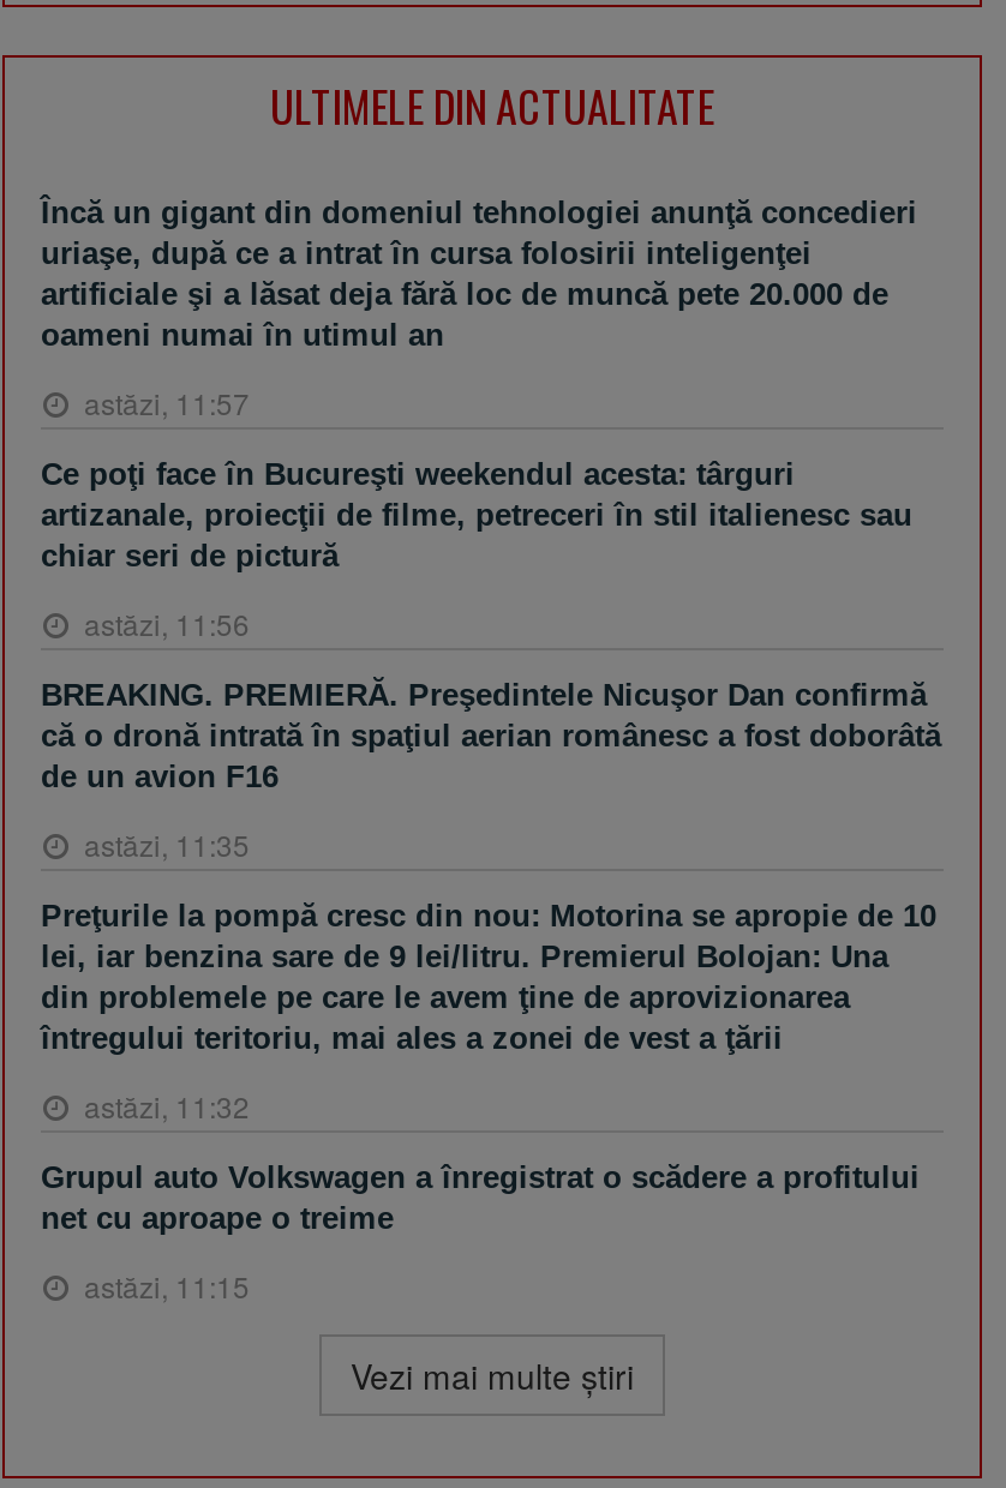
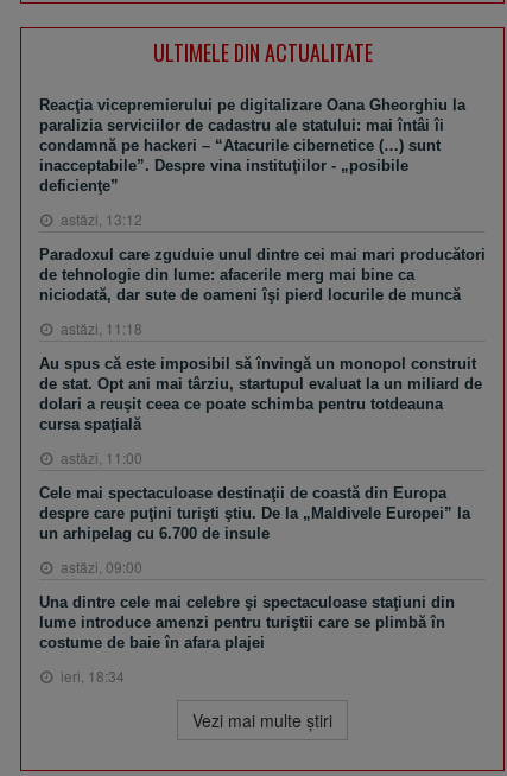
[41,195,917,353] Încă un gigant din domeniul tehnologiei anunţă concedieri | uriaşe, după ce a intrat în cursa folosirii inteligenţei | artificiale şi a lăsat deja fără loc de muncă pete 20.000 de | oameni numai în utimul an -> [39,96,465,195] Reacţia vicepremierului pe digitalizare Oana Gheorghiu la | paralizia serviciilor de cadastru ale statului: mai întâi îi | condamnă pe hackeri – “Atacurile cibernetice (…) sunt | inacceptabile”. Despre vina instituţiilor - „posibile | deficienţe”
[77,382,250,423] astăzi, 11:57 -> [57,209,142,229] astăzi, 13:12
[41,456,912,574] Ce poţi face în Bucureşti weekendul acesta: târguri | artizanale, proiecţii de filme, petreceri în stil italienesc sau | chiar seri de pictură -> [39,246,486,304] Paradoxul care zguduie unul dintre cei mai mari producători | de tehnologie din lume: afacerile merg mai bine ca | niciodată, dar sute de oameni îşi pierd locurile de muncă
[77,603,250,644] astăzi, 11:56 -> [57,318,142,338] astăzi, 11:18
[41,677,941,795] BREAKING. PREMIERĂ. Preşedintele Nicuşor Dan confirmă | că o dronă intrată în spaţiul aerian românesc a fost doborâtă | de un avion F16 -> [39,355,482,433] Au spus că este imposibil să învingă un monopol construit | de stat. Opt ani mai târziu, startupul evaluat la un miliard de | dolari a reuşit ceea ce poate schimba pentru totdeauna | cursa spaţială
[77,824,250,864] astăzi, 11:35 -> [57,448,142,468] astăzi, 11:00
[41,898,936,1056] Preţurile la pompă cresc din nou: Motorina se apropie de 10 | lei, iar benzina sare de 9 lei/litru. Premierul Bolojan: Una | din problemele pe care le avem ţine de aprovizionarea | întregului teritoriu, mai ales a zonei de vest a ţării -> [39,484,470,542] Cele mai spectaculoase destinaţii de coastă din Europa | despre care puţini turişti ştiu. De la „Maldivele Europei” la | un arhipelag cu 6.700 de insule
[77,1085,250,1126] astăzi, 11:32 -> [57,557,142,577] astăzi, 09:00
[41,1160,920,1236] Grupul auto Volkswagen a înregistrat o scădere a profitului | net cu aproape o treime -> [39,594,455,652] Una dintre cele mai celebre şi spectaculoase staţiuni din | lume introduce amenzi pentru turiştii care se plimbă în | costume de baie în afara plajei
[77,1265,250,1306] astăzi, 11:15 -> [57,666,125,686] ieri, 18:34

